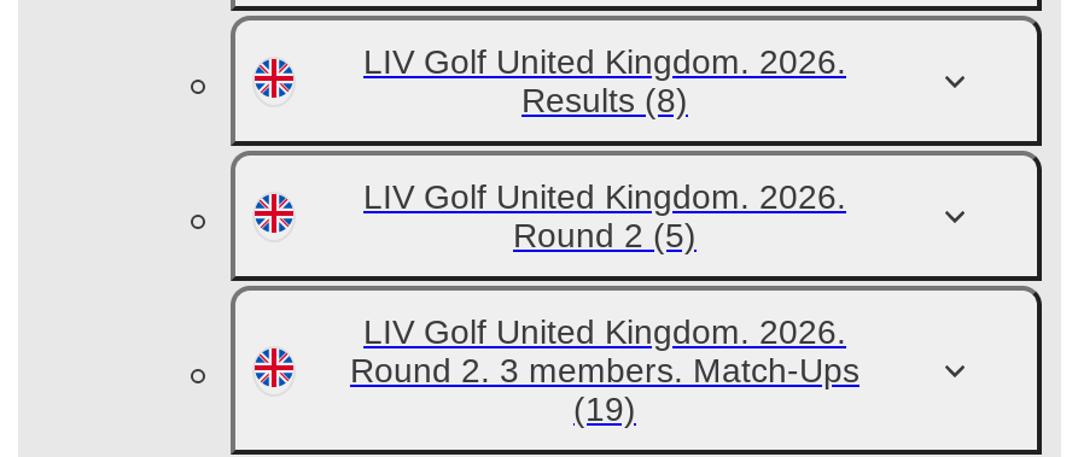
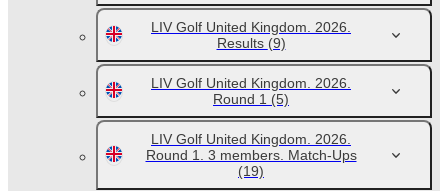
[521,81,688,119] Results (8) -> [216,35,285,51] Results (9)
[513,216,697,254] Round 2 (5) -> [213,91,289,107] Round 1 (5)
[350,351,860,389] Round 2. 3 members. Match-Ups -> [145,147,356,163] Round 1. 3 members. Match-Ups

